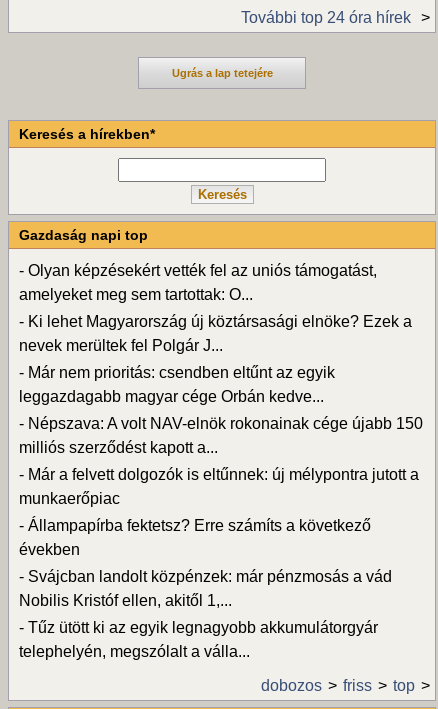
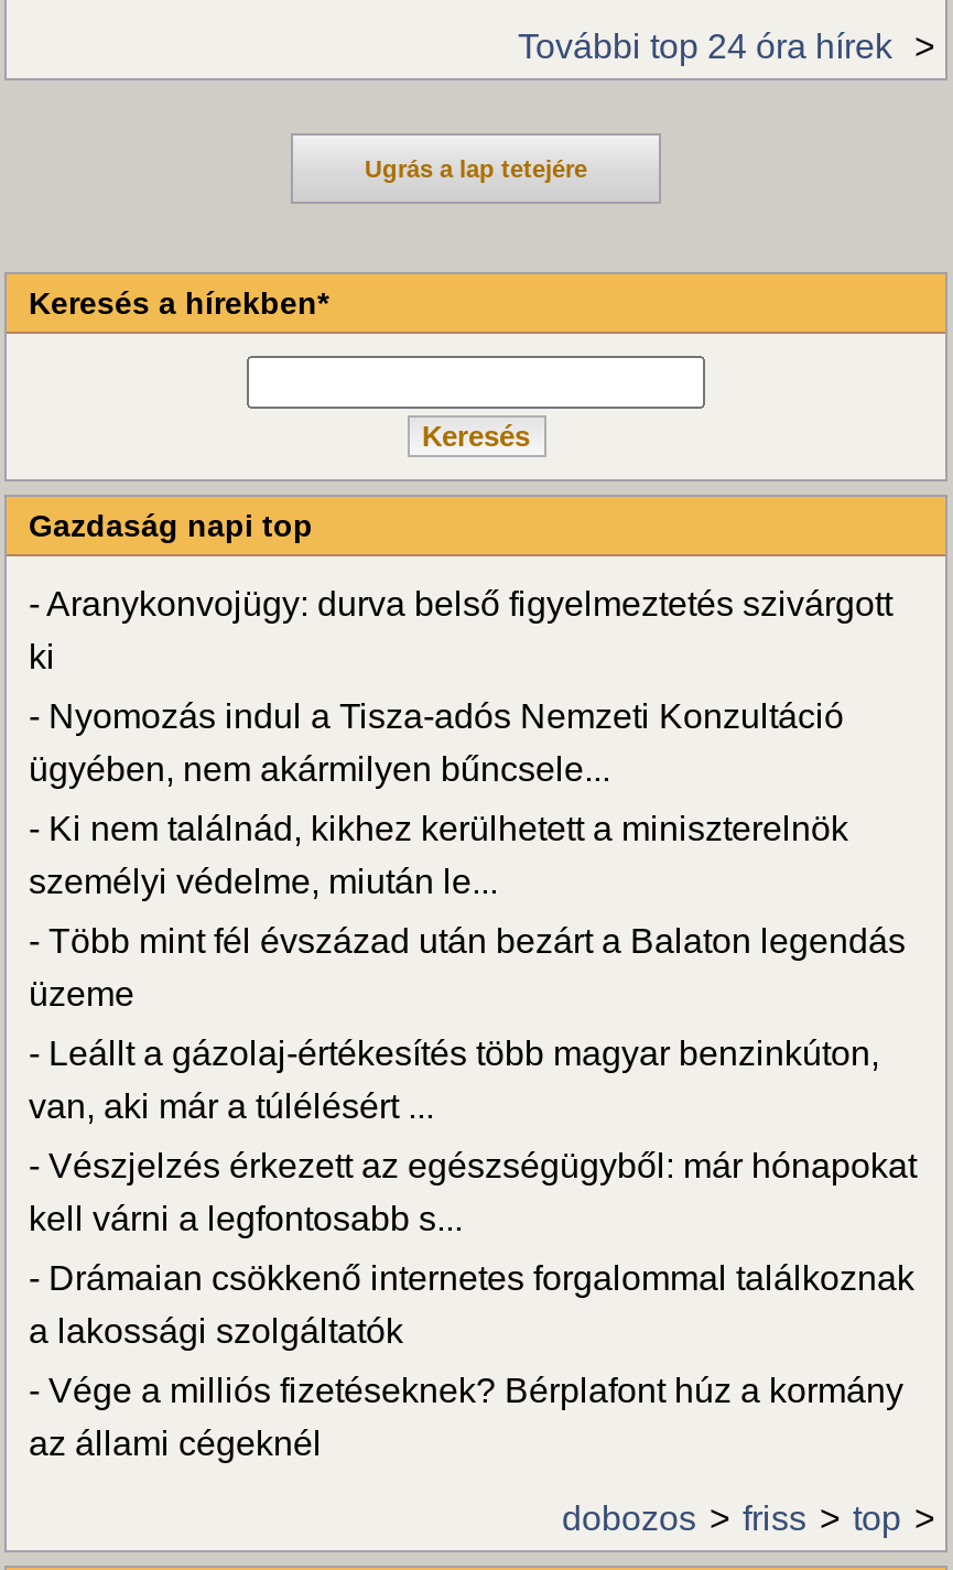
[19,262,377,303] - Olyan képzésekért vették fel az uniós támogatást, | amelyeket meg sem tartottak: O... -> [29,585,892,675] - Aranykonvojügy: durva belső figyelmeztetés szivárgott | ki
[19,313,412,354] - Ki lehet Magyarország új köztársasági elnöke? Ezek a | nevek merültek fel Polgár J... -> [29,697,844,788] - Nyomozás indul a Tisza-adós Nemzeti Konzultáció | ügyében, nem akármilyen bűncsele...
[19,364,335,405] - Már nem prioritás: csendben eltűnt az egyik | leggazdagabb magyar cége Orbán kedve... -> [29,810,848,900] - Ki nem találnád, kikhez kerülhetett a miniszterelnök | személyi védelme, miután le...
[19,415,423,456] - Népszava: A volt NAV-elnök rokonainak cége újabb 150 | milliós szerződést kapott a... -> [29,922,906,1013] - Több mint fél évszázad után bezárt a Balaton legendás | üzeme
[19,466,419,507] - Már a felvett dolgozók is eltűnnek: új mélypontra jutott a | munkaerőpiac -> [29,1035,879,1125] - Leállt a gázolaj-értékesítés több magyar benzinkúton, | van, aki már a túlélésért ...
[19,517,371,558] - Állampapírba fektetsz? Erre számíts a következő | években -> [29,1147,917,1237] - Vészjelzés érkezett az egészségügyből: már hónapokat | kell várni a legfontosabb s...
[19,568,392,609] - Svájcban landolt közpénzek: már pénzmosás a vád | Nobilis Kristóf ellen, akitől 1,... -> [29,1259,914,1350] - Drámaian csökkenő internetes forgalommal találkoznak | a lakossági szolgáltatók
[19,619,378,660] - Tűz ütött ki az egyik legnagyobb akkumulátorgyár | telephelyén, megszólalt a válla... -> [29,1372,903,1462] - Vége a milliós fizetéseknek? Bérplafont húz a kormány | az állami cégeknél

